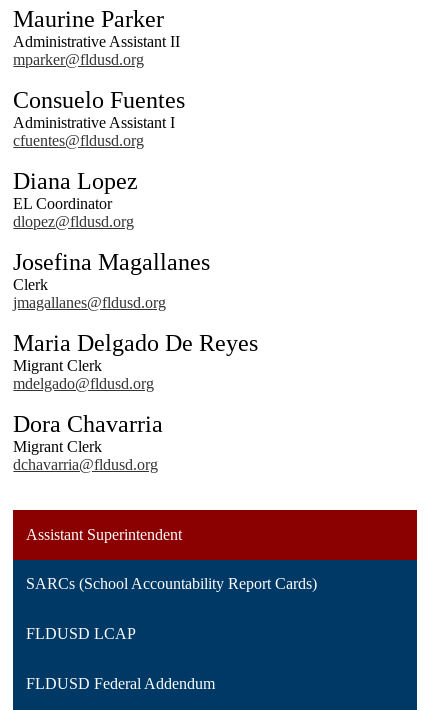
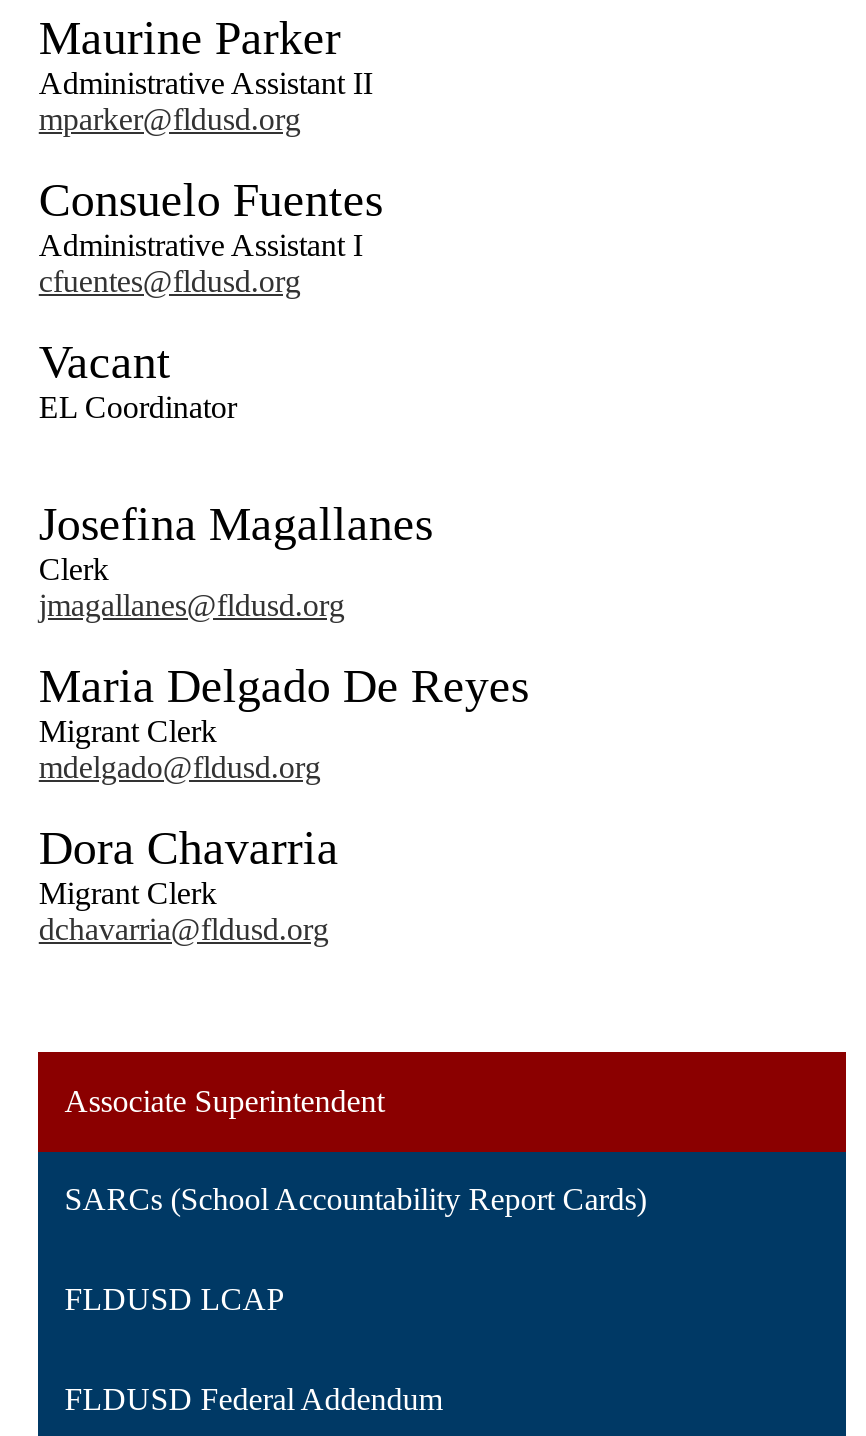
[13,168,138,194] Diana Lopez -> [39,336,171,388] Vacant
[13,213,134,230] dlopez@fldusd.org -> none
[26,526,182,543] Assistant Superintendent -> [64,1084,384,1118] Associate Superintendent

